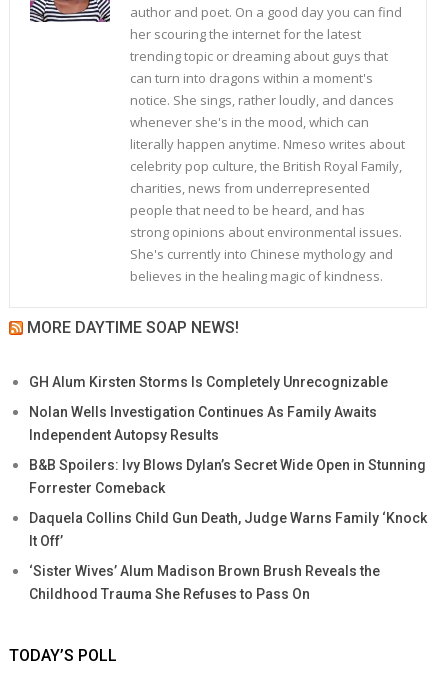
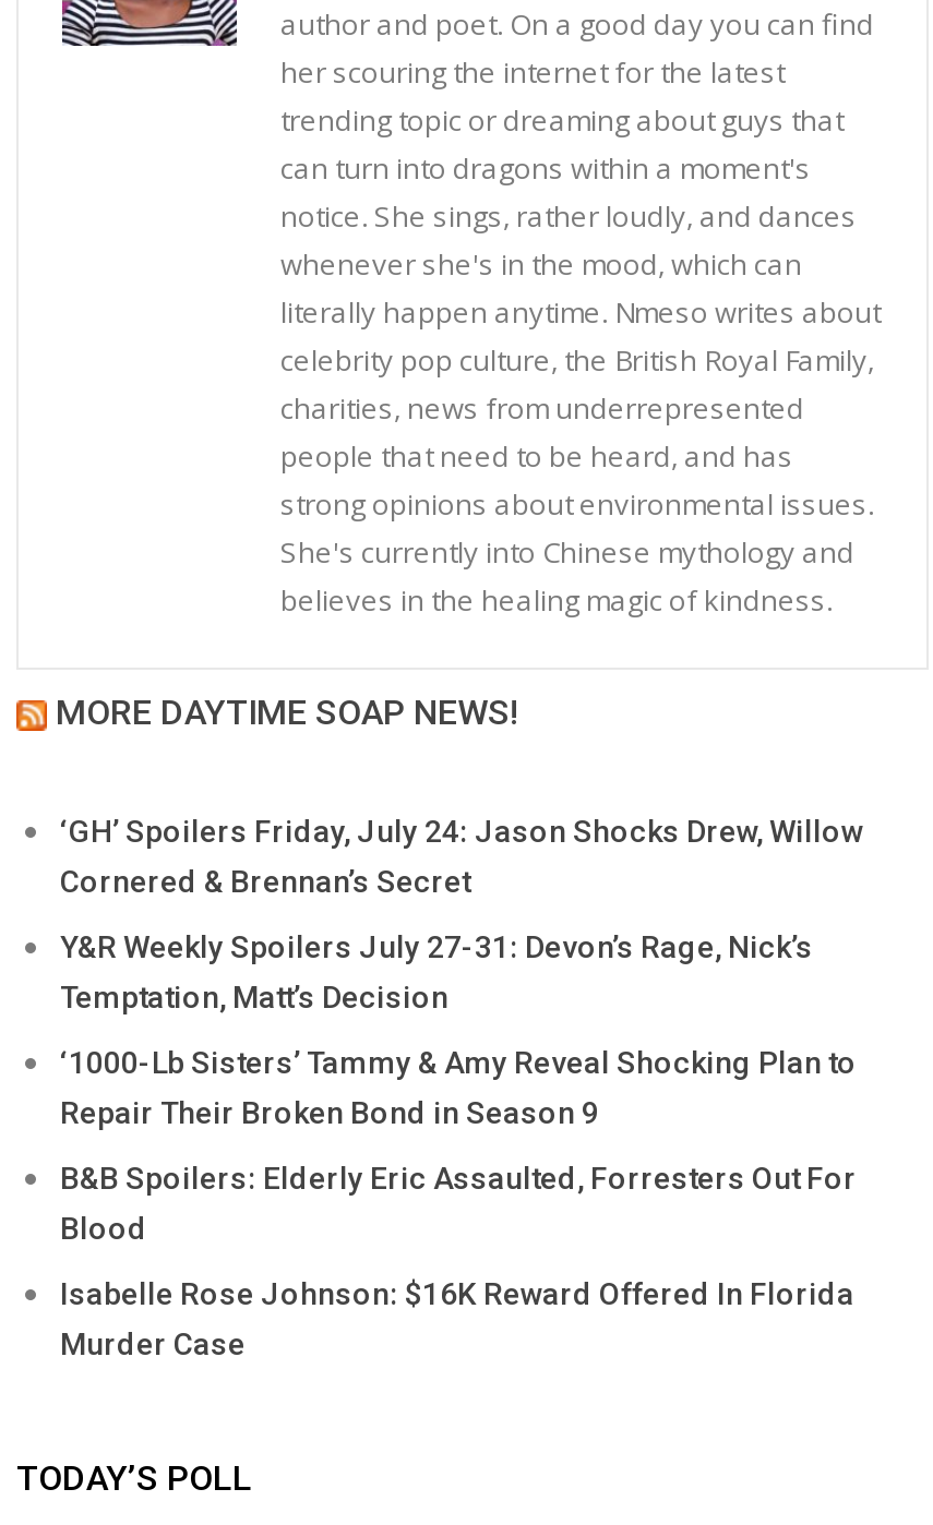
[29,374,388,390] GH Alum Kirsten Storms Is Completely Unrecognizable -> [60,815,863,900] ‘GH’ Spoilers Friday, July 24: Jason Shocks Drew, Willow | Cornered & Brennan’s Secret
[29,404,377,443] Nolan Wells Investigation Continues As Family Awaits | Independent Autopsy Results -> [60,931,813,1016] Y&R Weekly Spoilers July 27-31: Devon’s Rage, Nick’s | Temptation, Matt’s Decision
[29,457,426,496] B&B Spoilers: Ivy Blows Dylan’s Secret Wide Open in Stunning | Forrester Comeback -> [60,1047,857,1132] ‘1000-Lb Sisters’ Tammy & Amy Reveal Shocking Plan to | Repair Their Broken Bond in Season 9
[29,510,427,549] Daquela Collins Child Gun Death, Judge Warns Family ‘Knock | It Off’ -> [60,1162,857,1247] B&B Spoilers: Elderly Eric Assaulted, Forresters Out For | Blood
[29,563,380,602] ‘Sister Wives’ Alum Madison Brown Brush Reveals the | Childhood Trauma She Refuses to Pass On -> [60,1278,854,1363] Isabelle Rose Johnson: $16K Reward Offered In Florida | Murder Case

